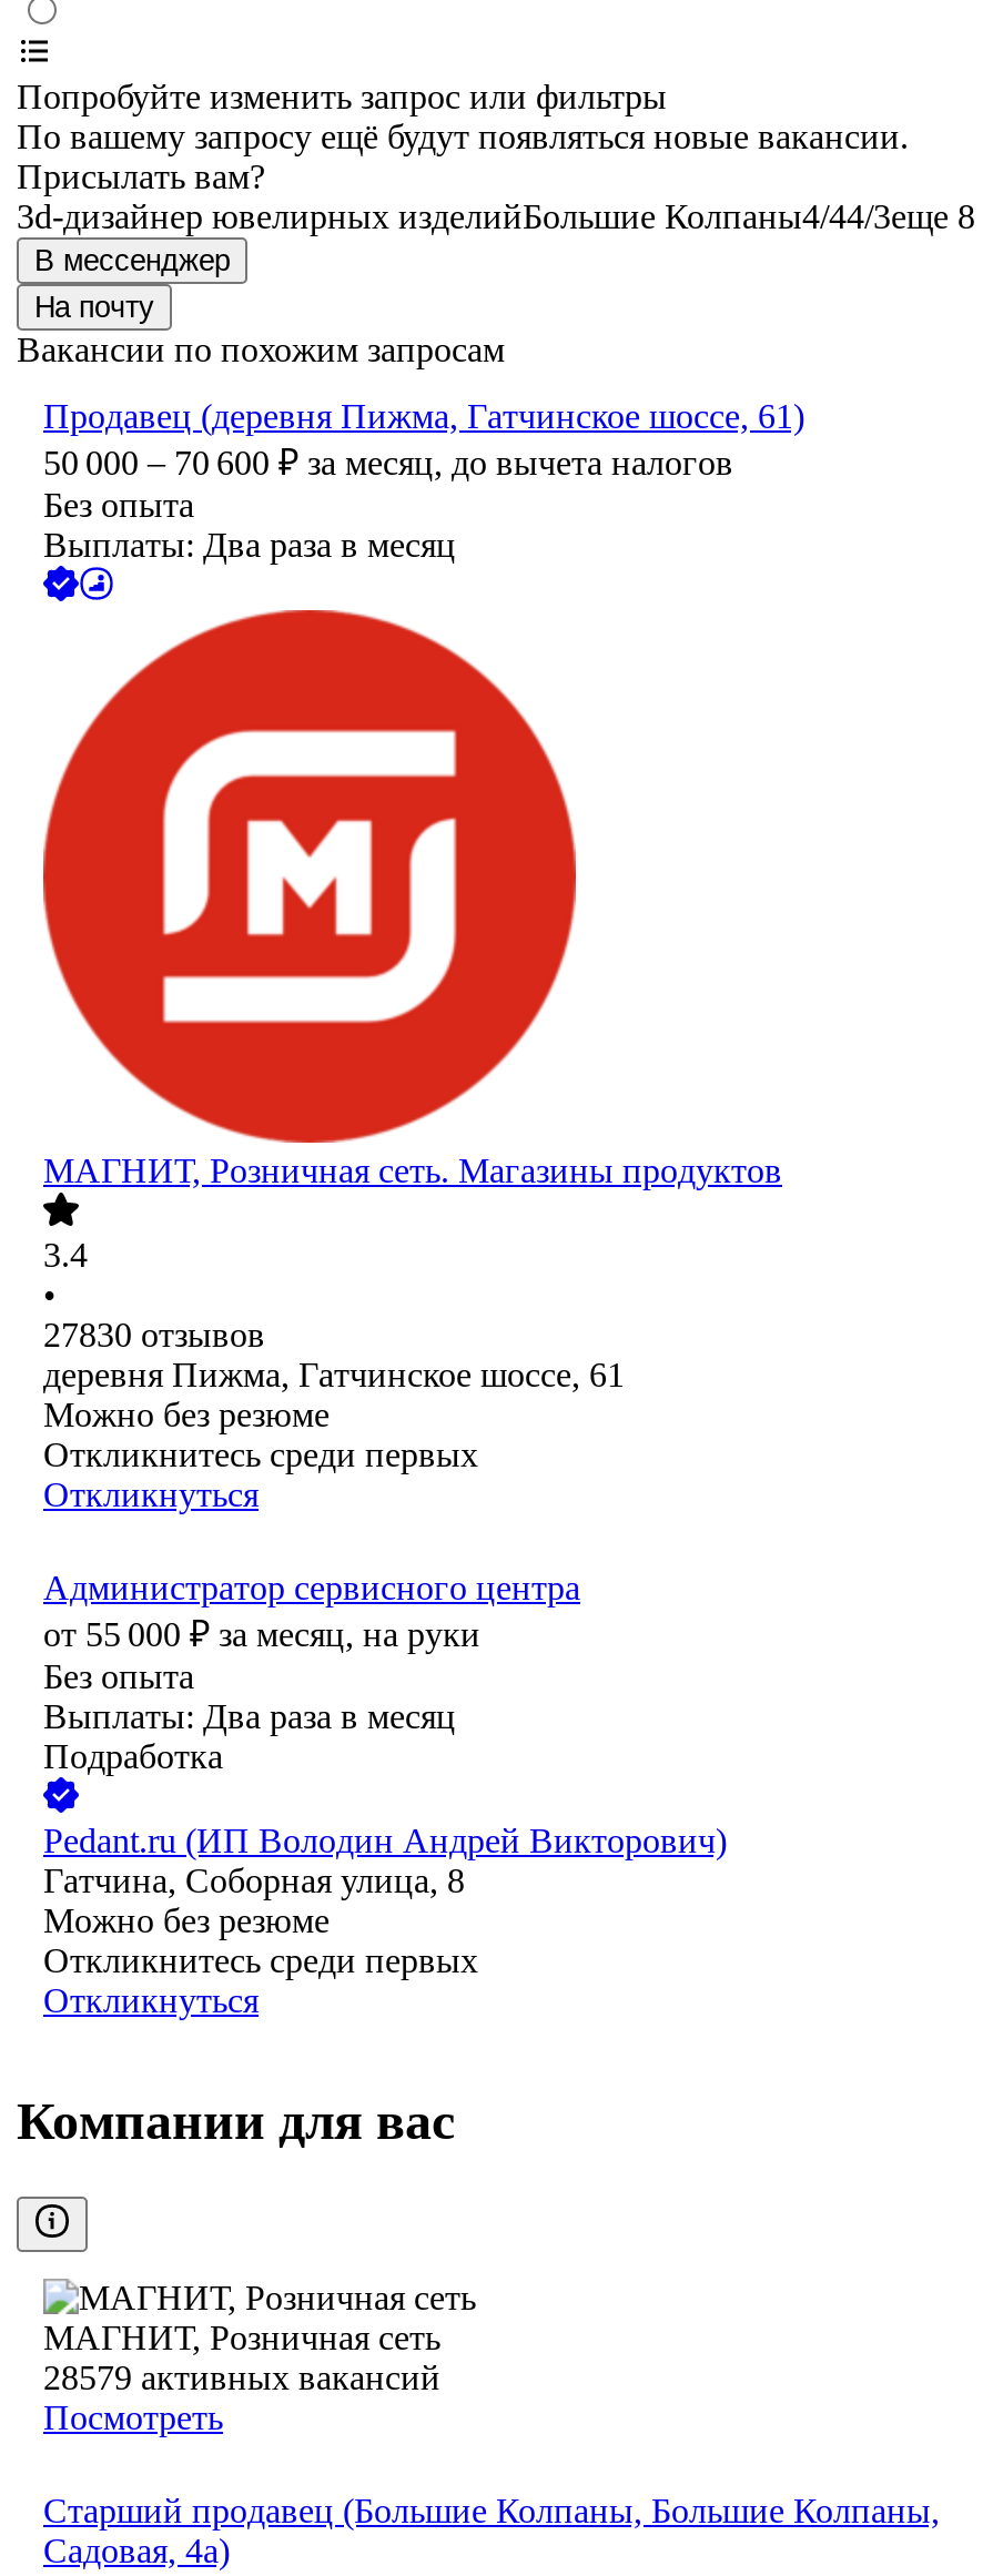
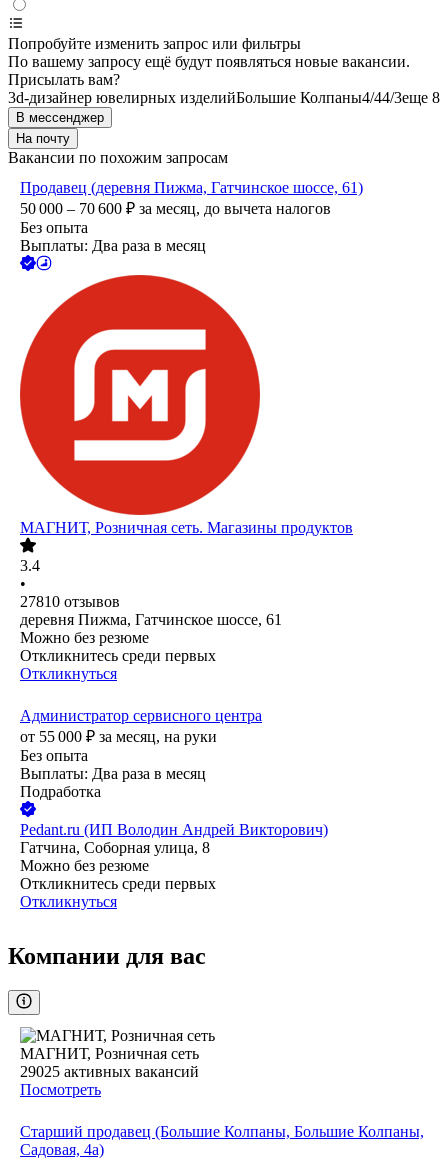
[43,1317,265,1355] 27830 отзывов -> [20,593,120,610] 27810 отзывов
[43,2359,440,2397] 28579 активных вакансий -> [20,1063,199,1080] 29025 активных вакансий

